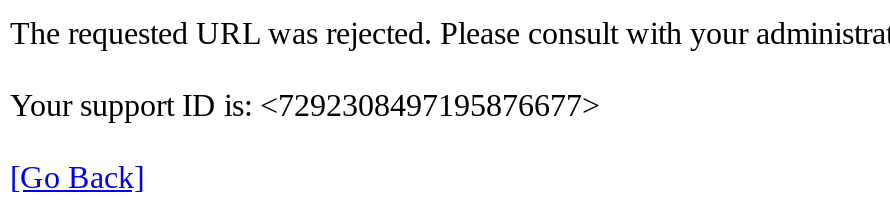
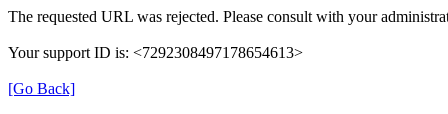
[10,88,600,122] Your support ID is: <7292308497195876677> -> [8,44,303,61] Your support ID is: <7292308497178654613>

